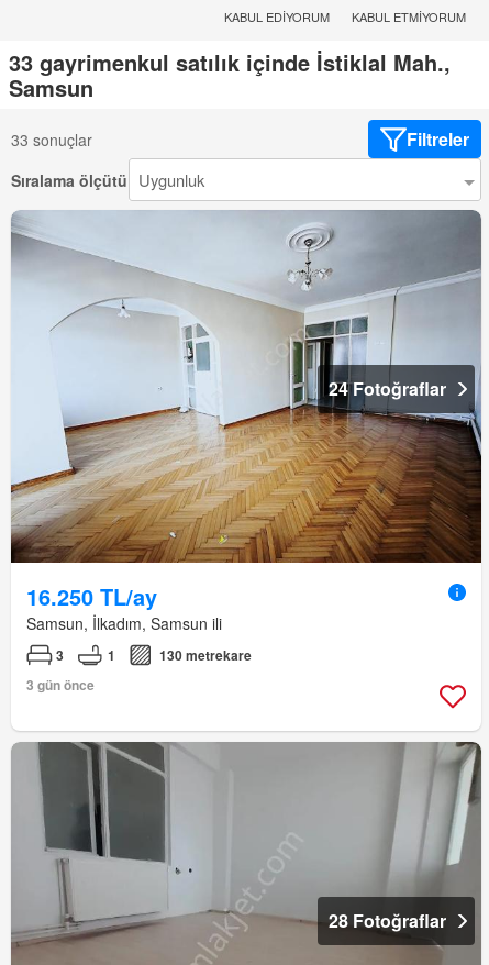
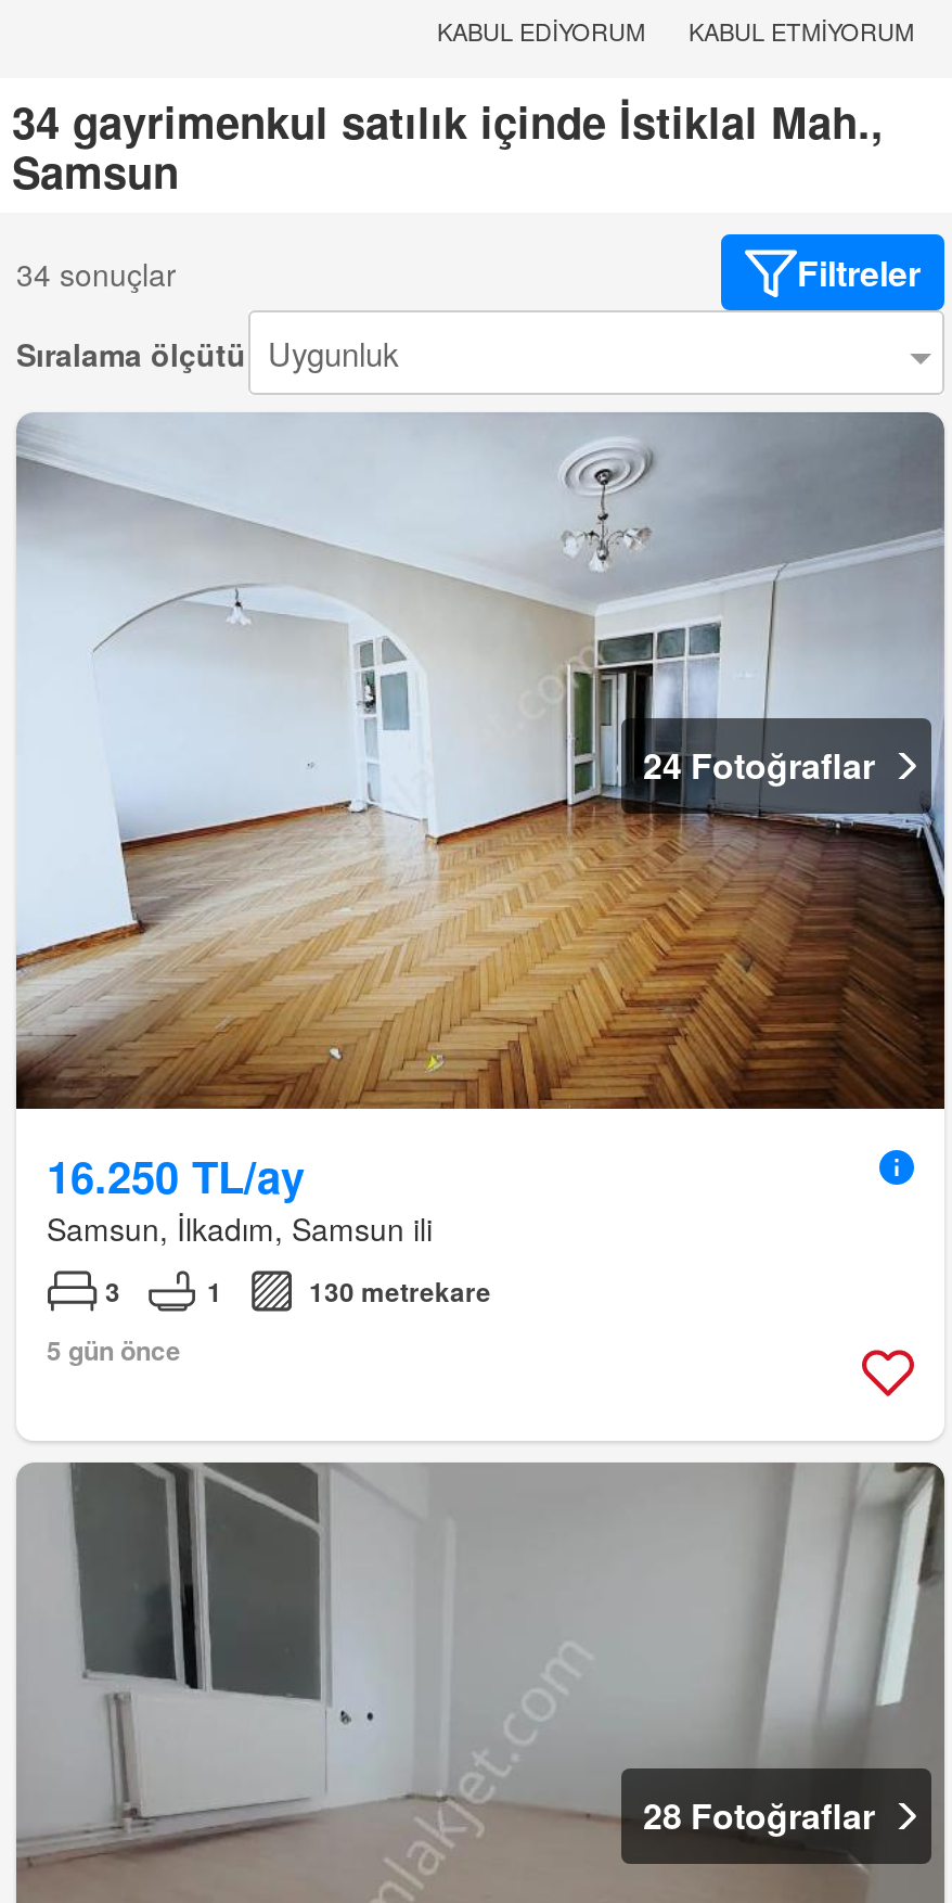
[9,47,451,78] 33 gayrimenkul satılık içinde İstiklal Mah., -> [12,90,884,153] 34 gayrimenkul satılık içinde İstiklal Mah.,
[11,128,92,150] 33 sonuçlar -> [16,251,177,295] 34 sonuçlar
[26,675,95,695] 3 gün önce -> [47,1331,181,1370] 5 gün önce

